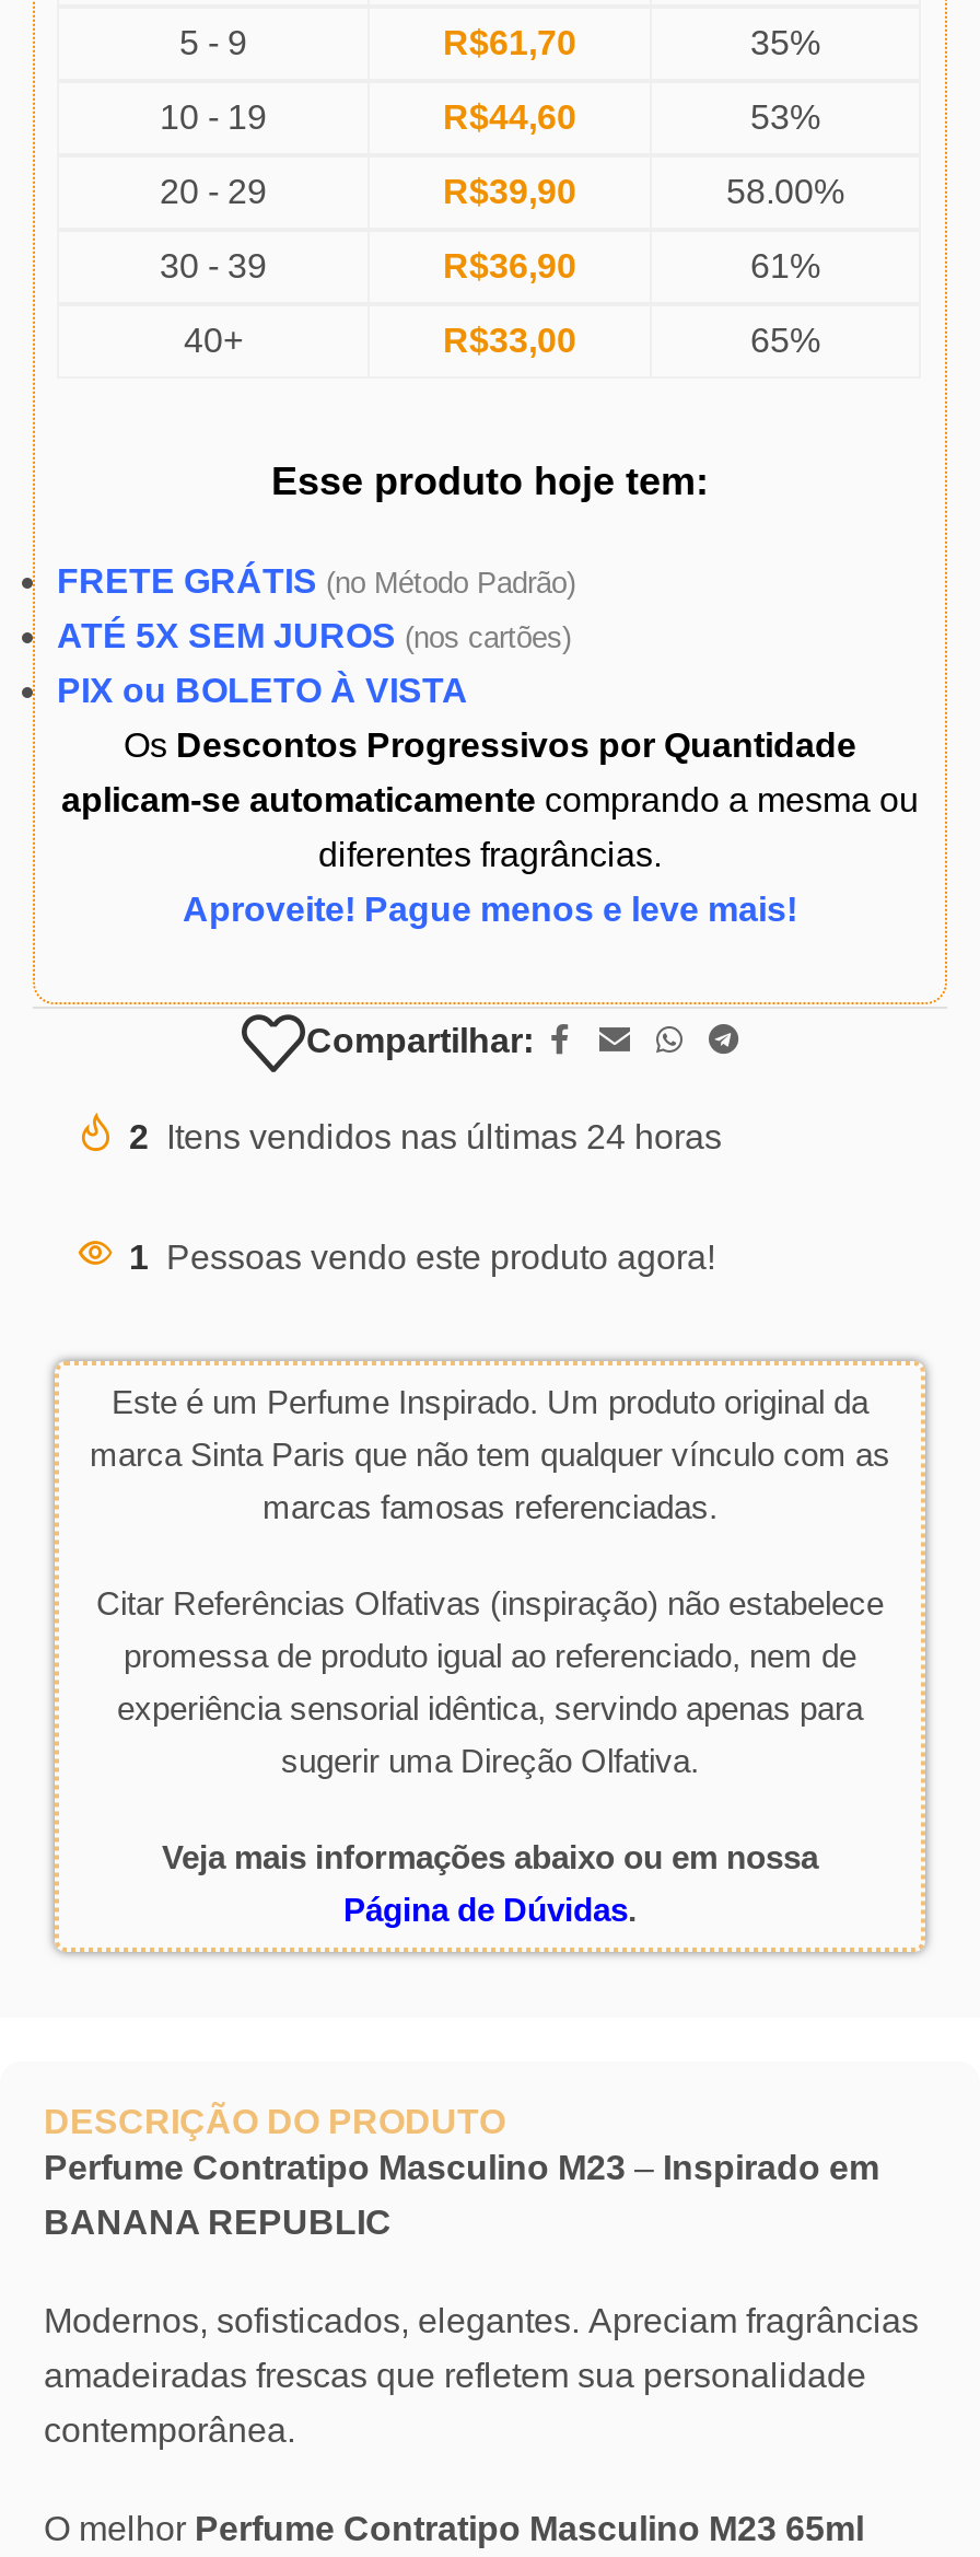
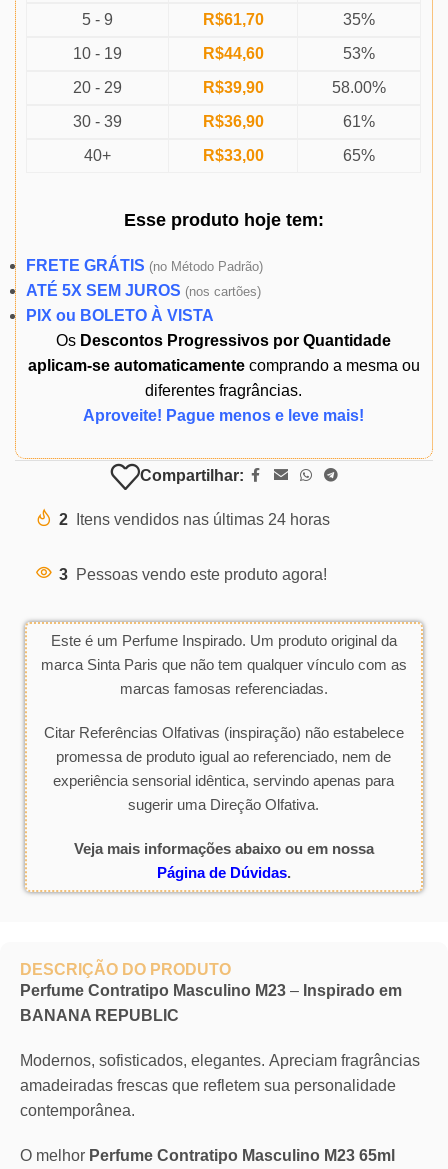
[129,1239,715,1276] 1 Pessoas vendo este produto agora! -> [59,566,327,583] 3 Pessoas vendo este produto agora!

